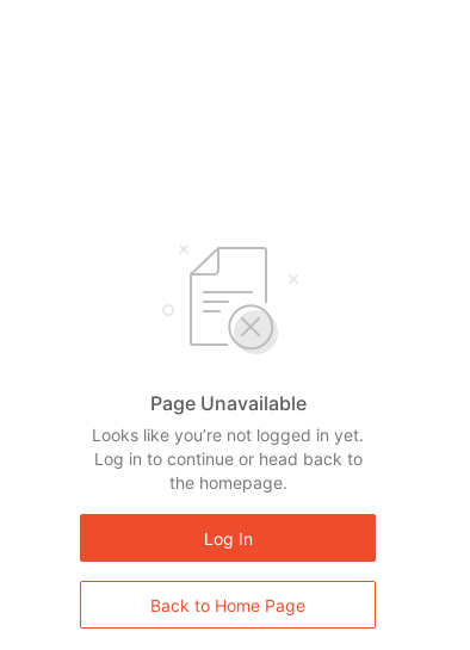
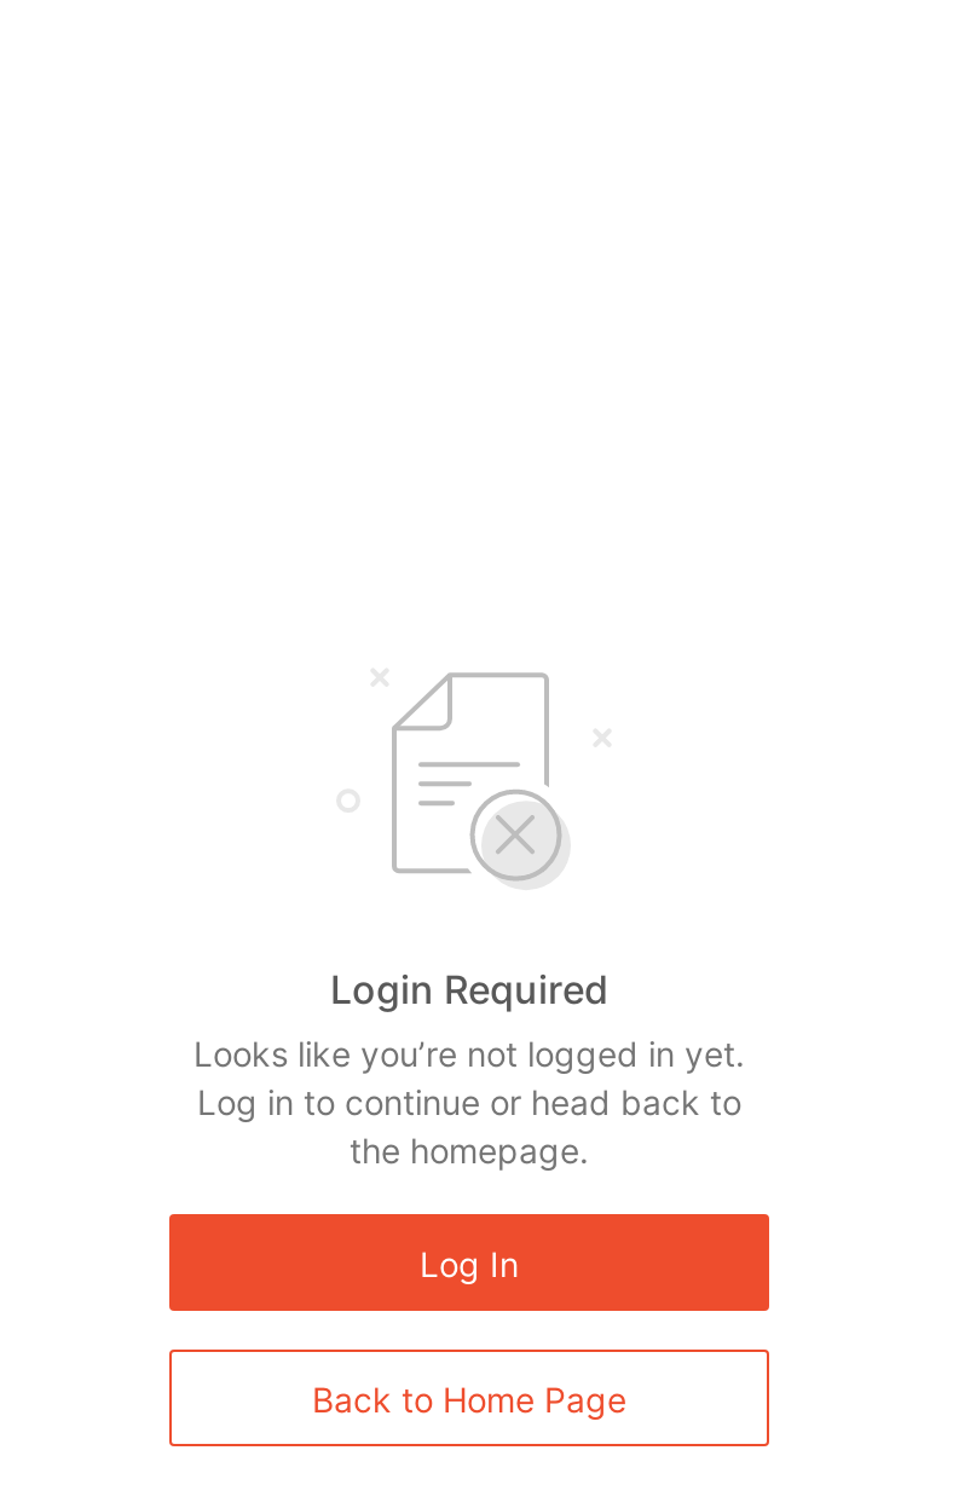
[150,391,306,415] Page Unavailable -> [330,965,608,1013] Login Required

